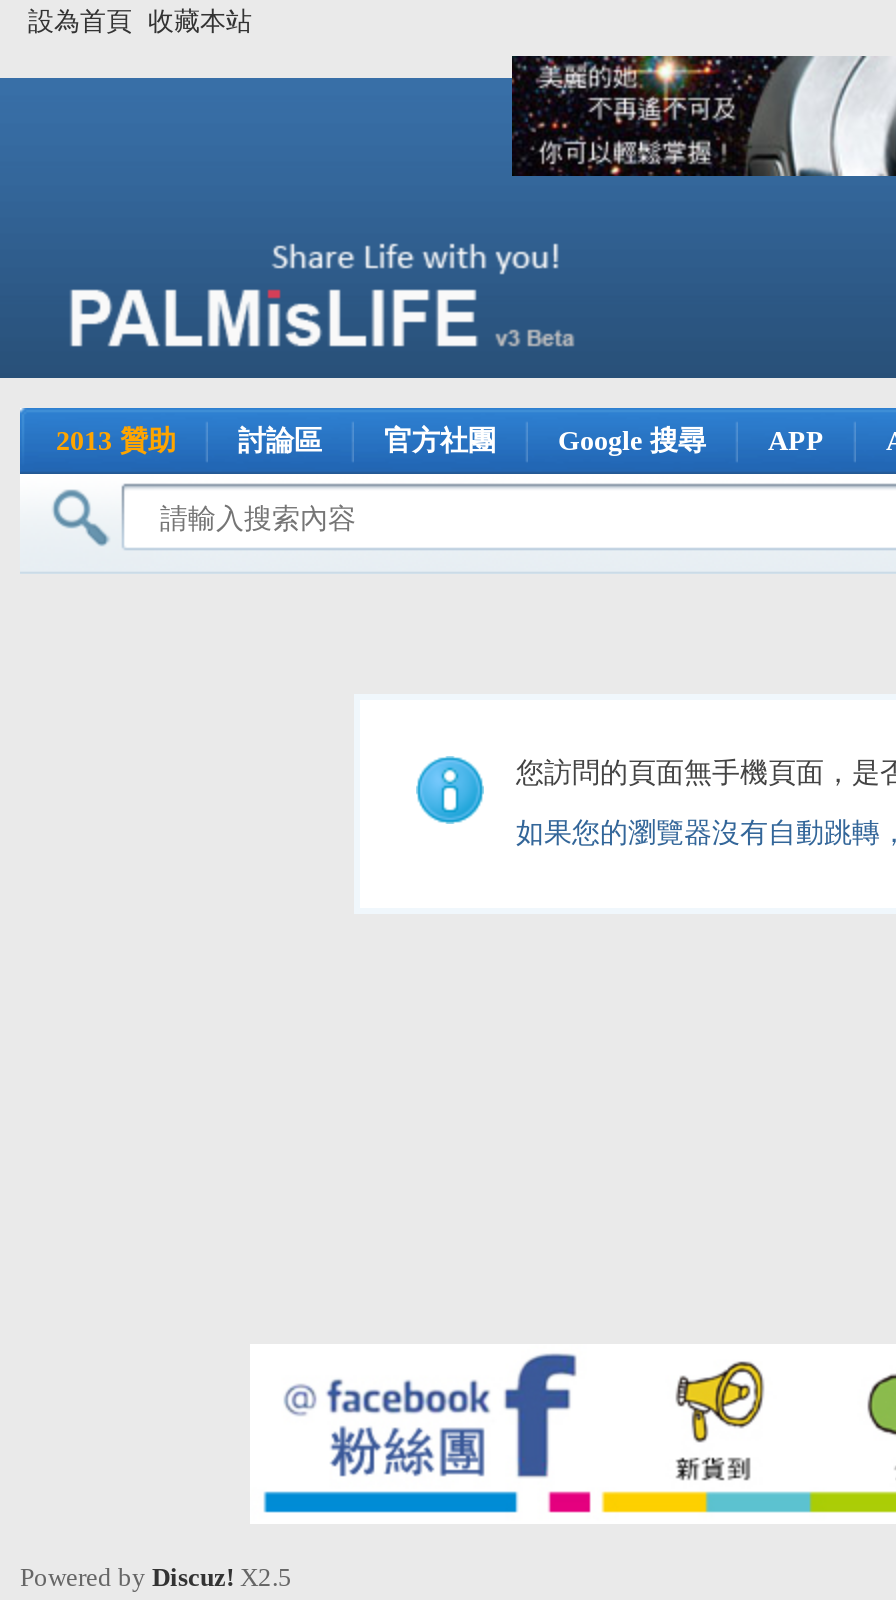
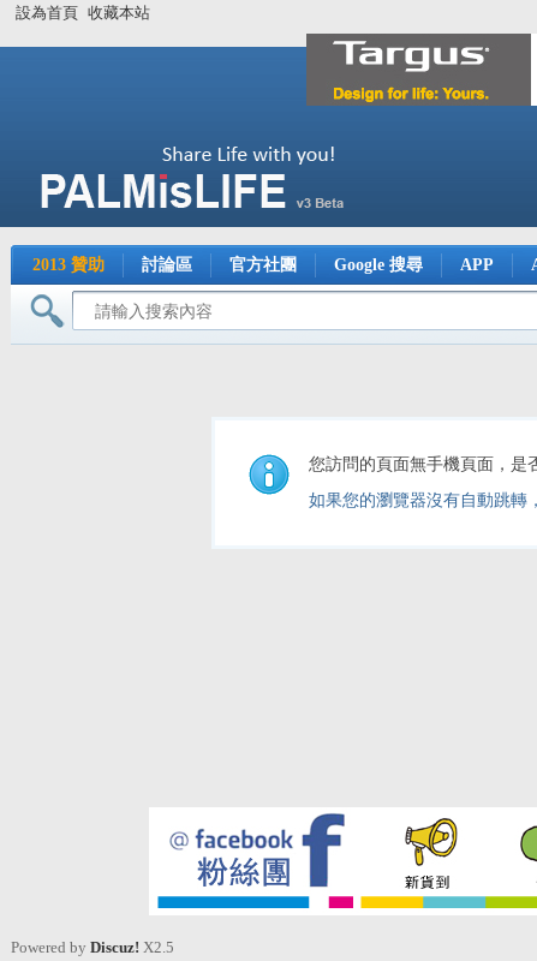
[510,56,890,178] [image] -> [305,32,533,107] [image]

